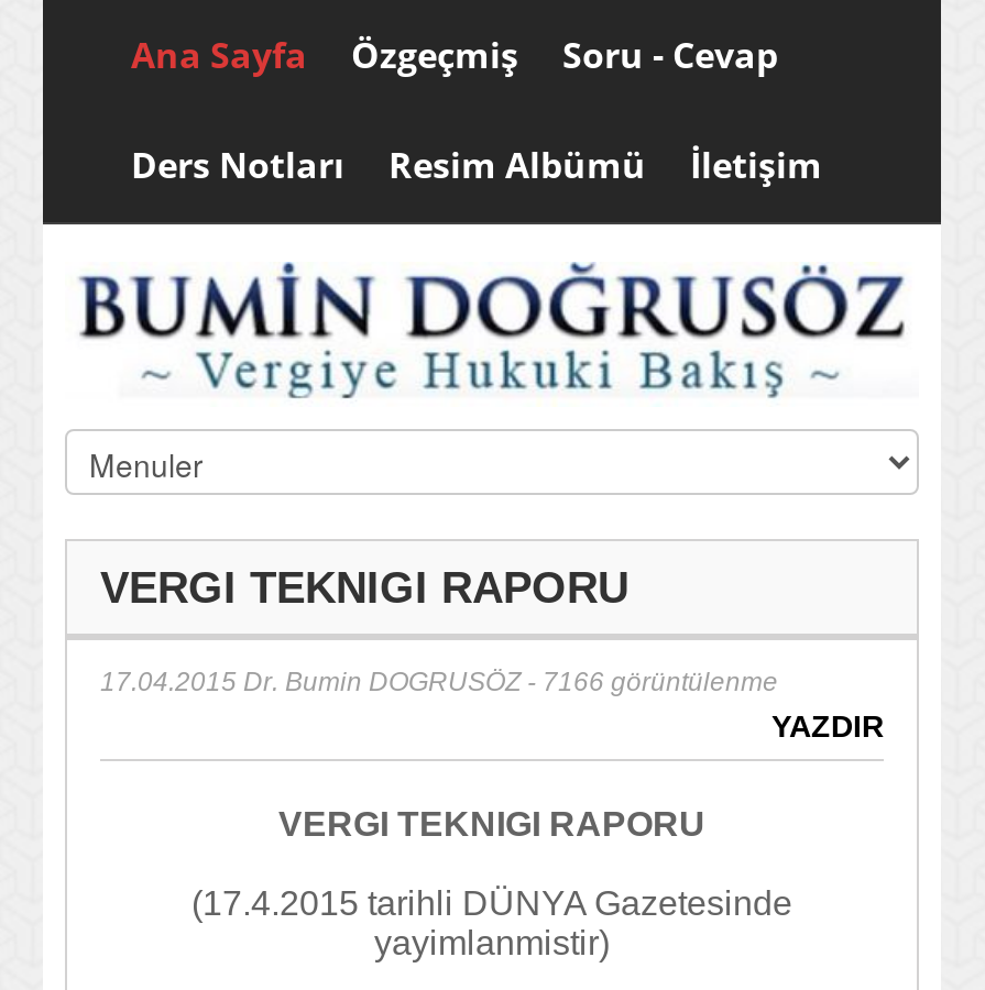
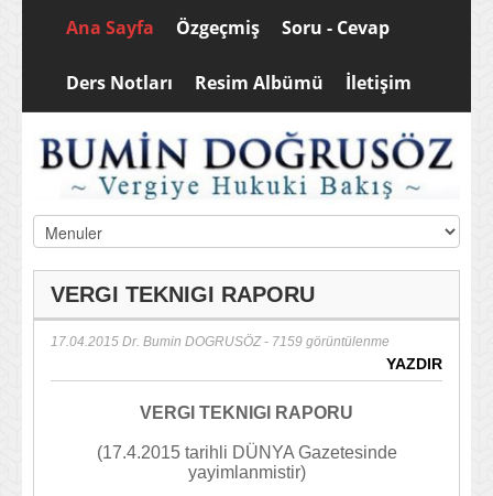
[100,667,778,698] 17.04.2015 Dr. Bumin DOGRUSÖZ - 7166 görüntülenme -> [51,334,390,350] 17.04.2015 Dr. Bumin DOGRUSÖZ - 7159 görüntülenme

